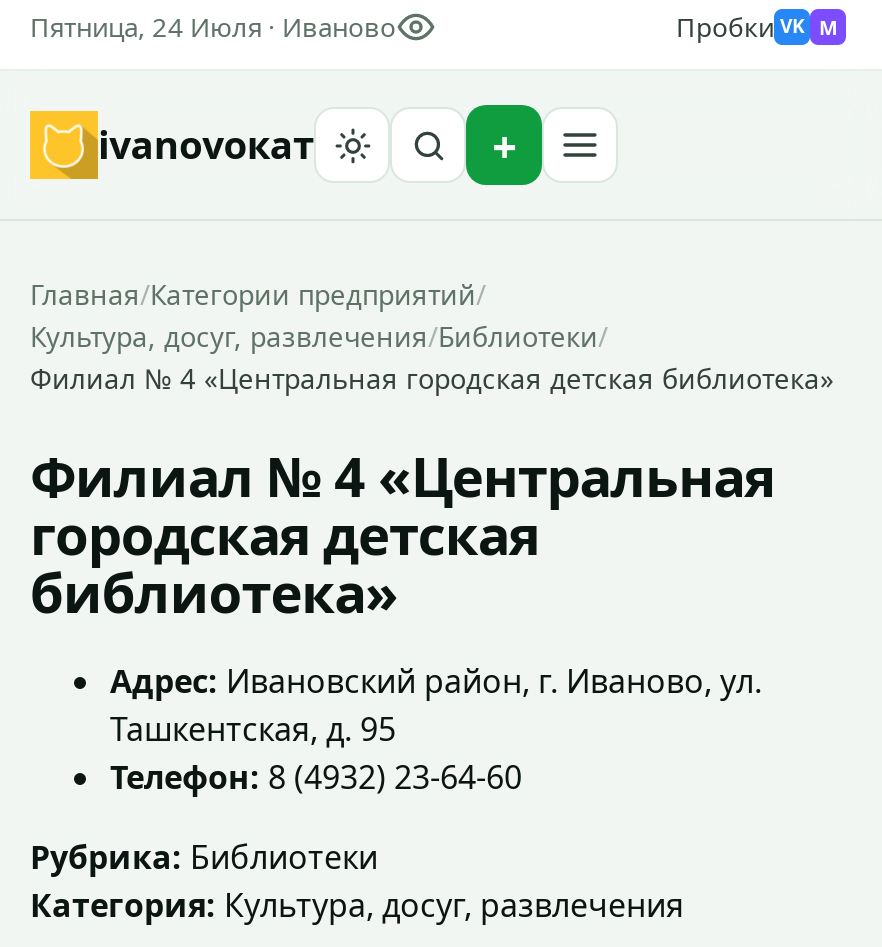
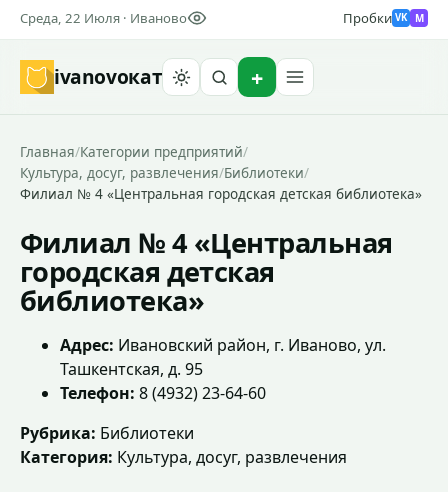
[30,9,396,45] Пятница, 24 Июля · Иваново -> [20,9,187,27] Среда, 22 Июля · Иваново

